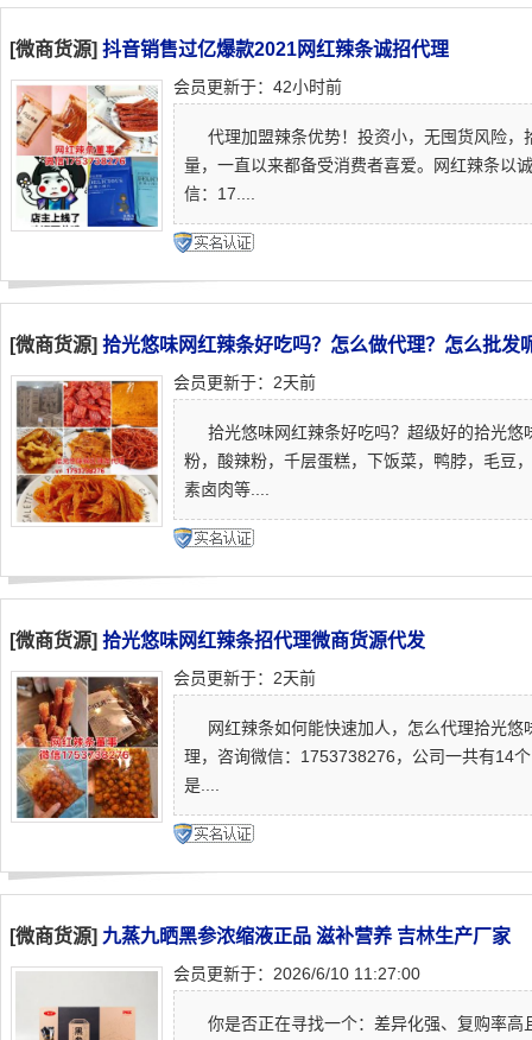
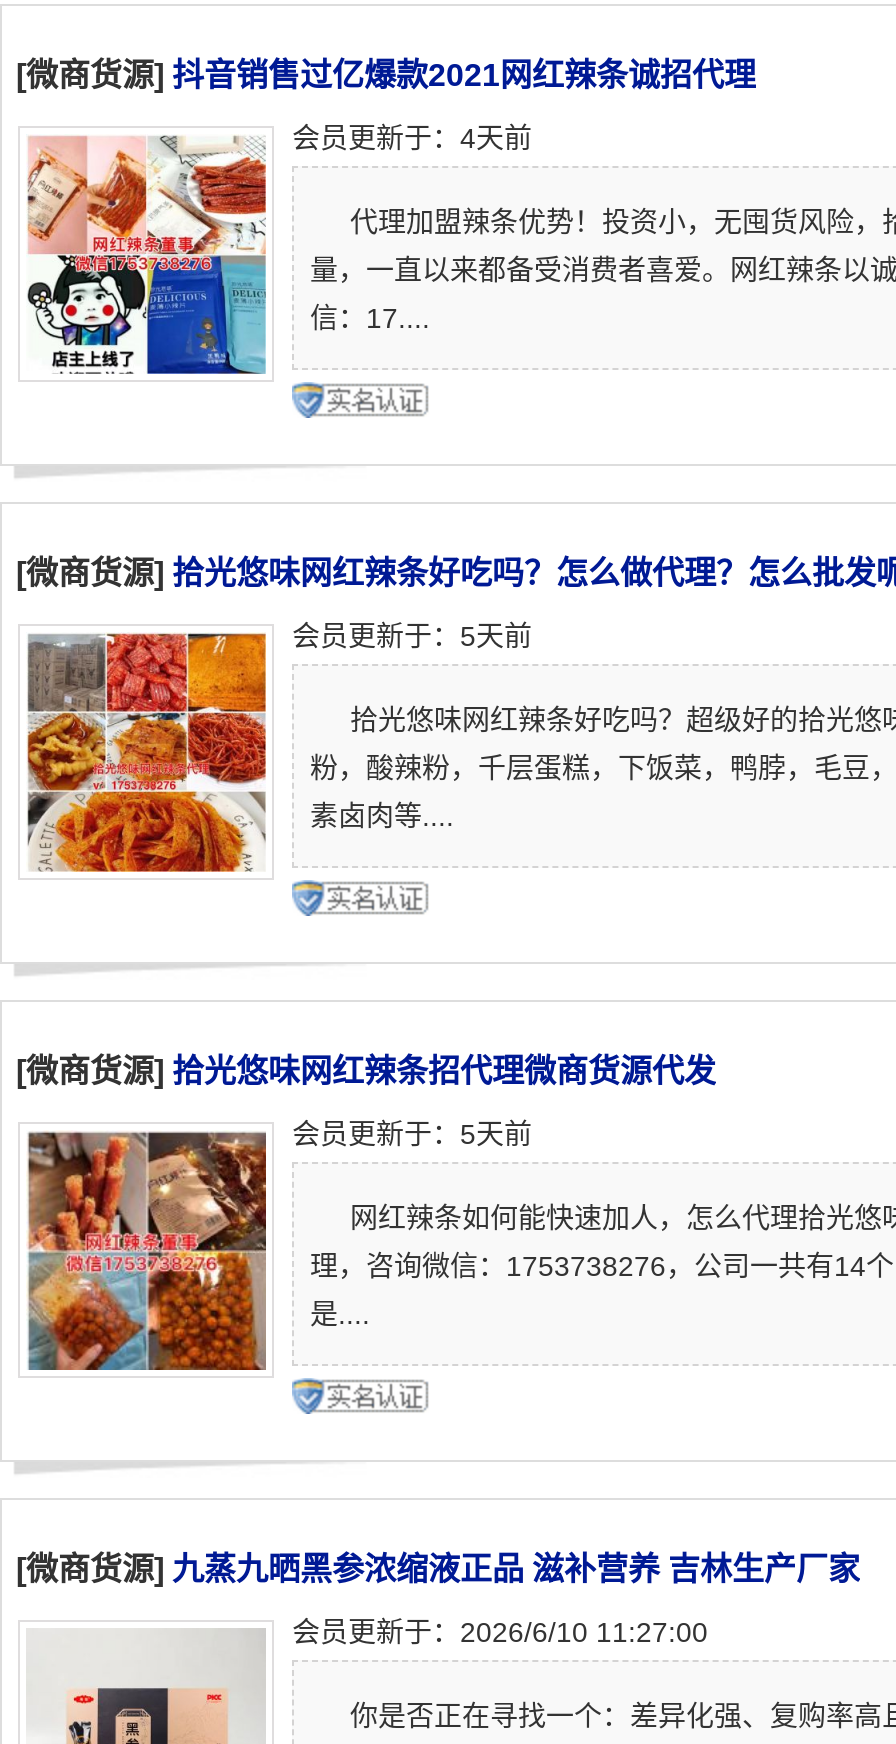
[173,77,342,96] 会员更新于：42小时前 -> [292,122,532,154] 会员更新于：4天前
[173,373,316,392] 会员更新于：2天前 -> [292,620,532,652] 会员更新于：5天前
[173,668,316,687] 会员更新于：2天前 -> [292,1118,532,1150] 会员更新于：5天前

